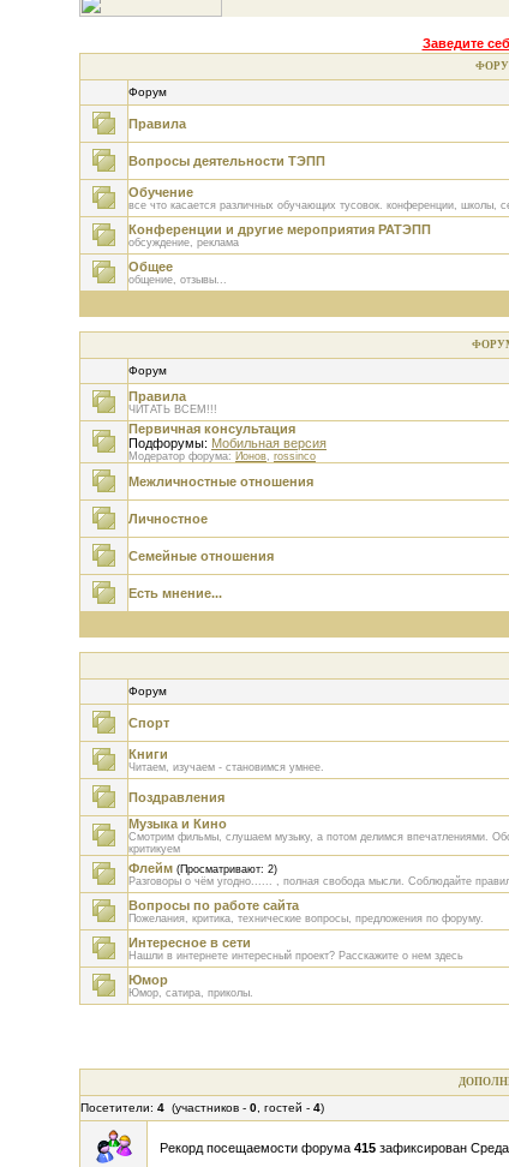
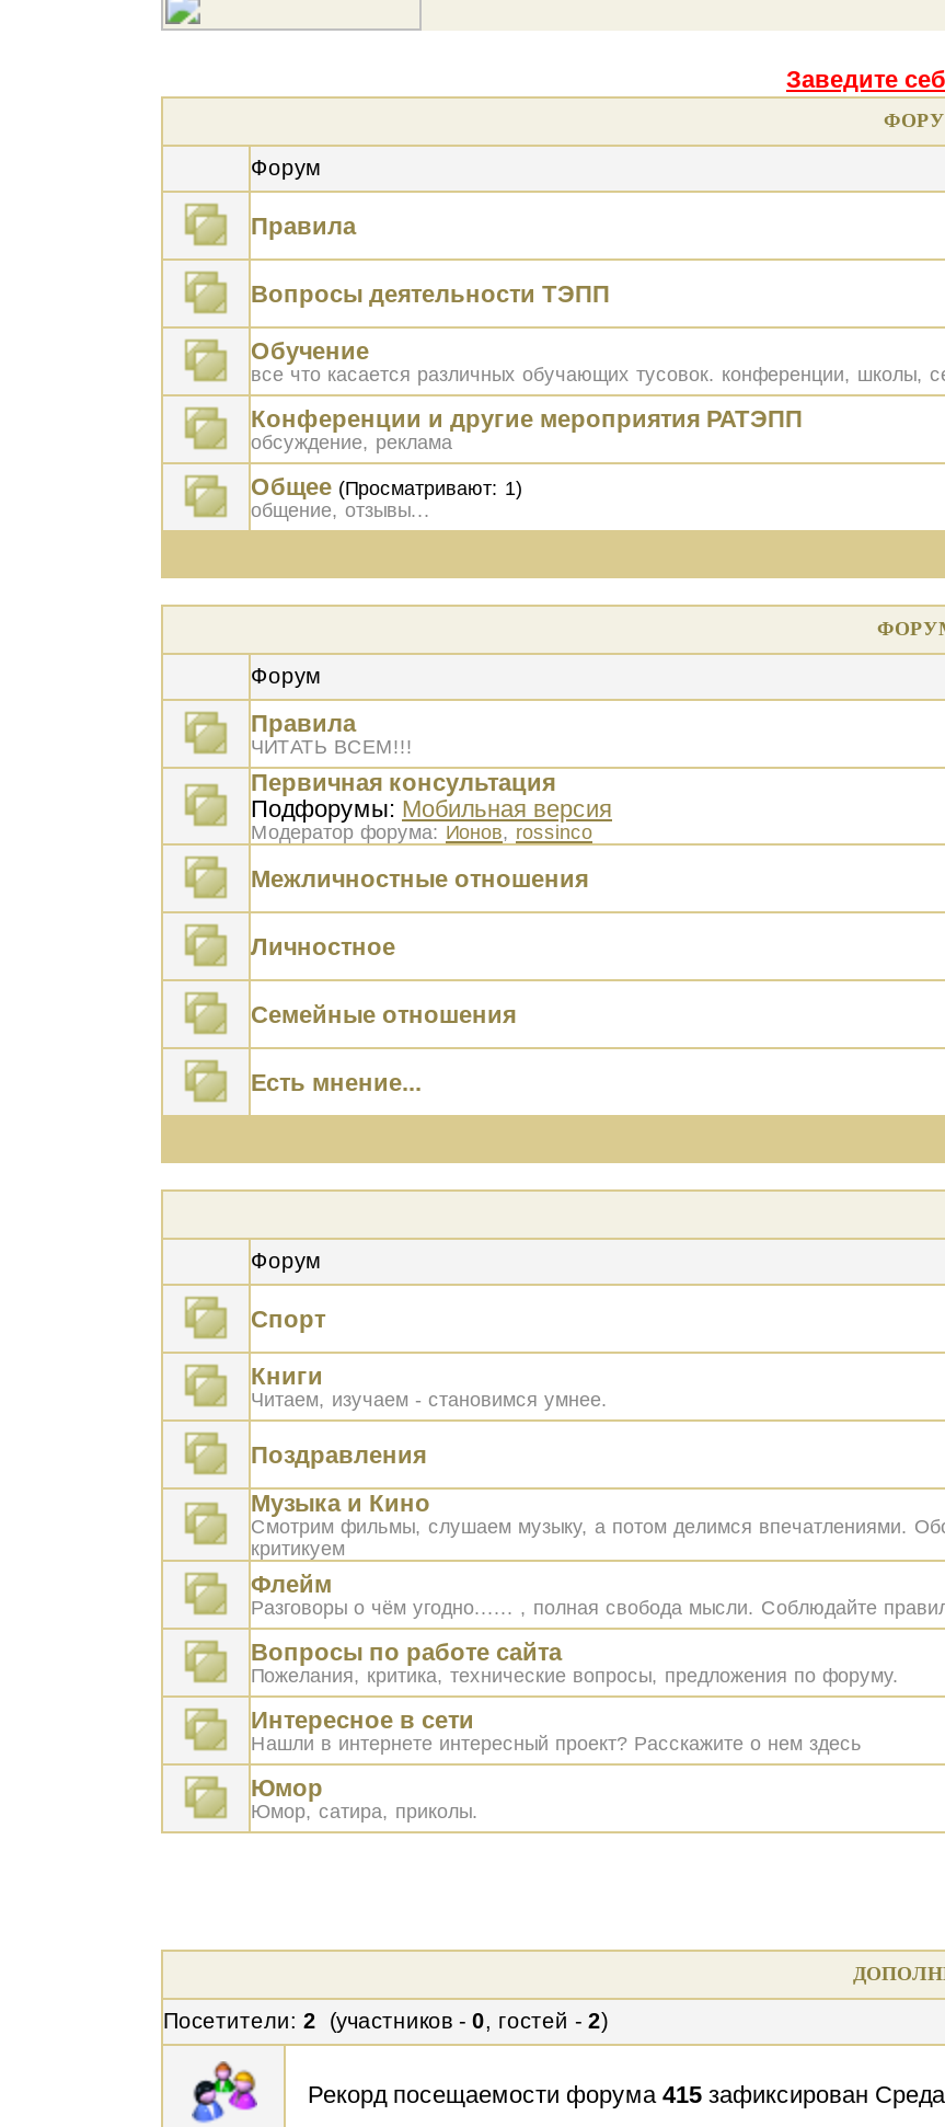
[128,259,173,274] Общее -> [251,473,522,499] Общее (Просматривают: 1)
[128,861,277,875] Флейм (Просматривают: 2) -> [251,1571,332,1597] Флейм
[80,1101,324,1114] Посетители: 4 (участников - 0, гостей - 4) -> [163,2009,608,2033] Посетители: 2 (участников - 0, гостей - 2)

